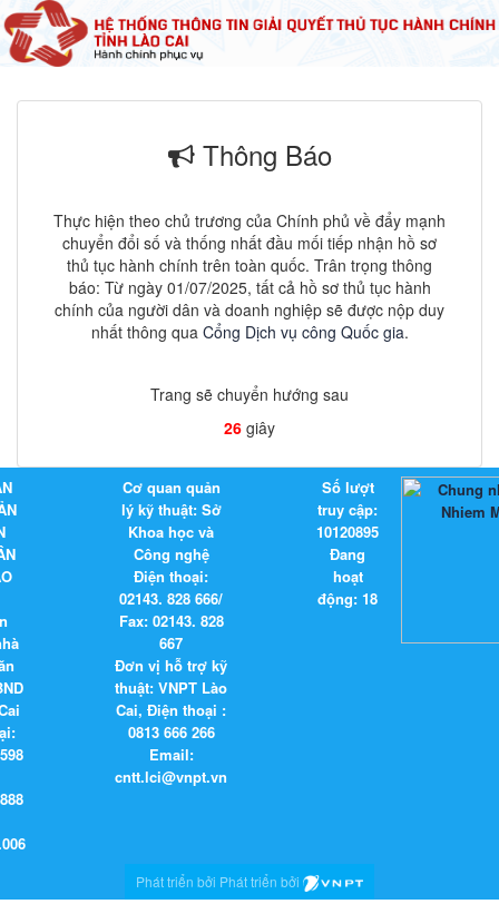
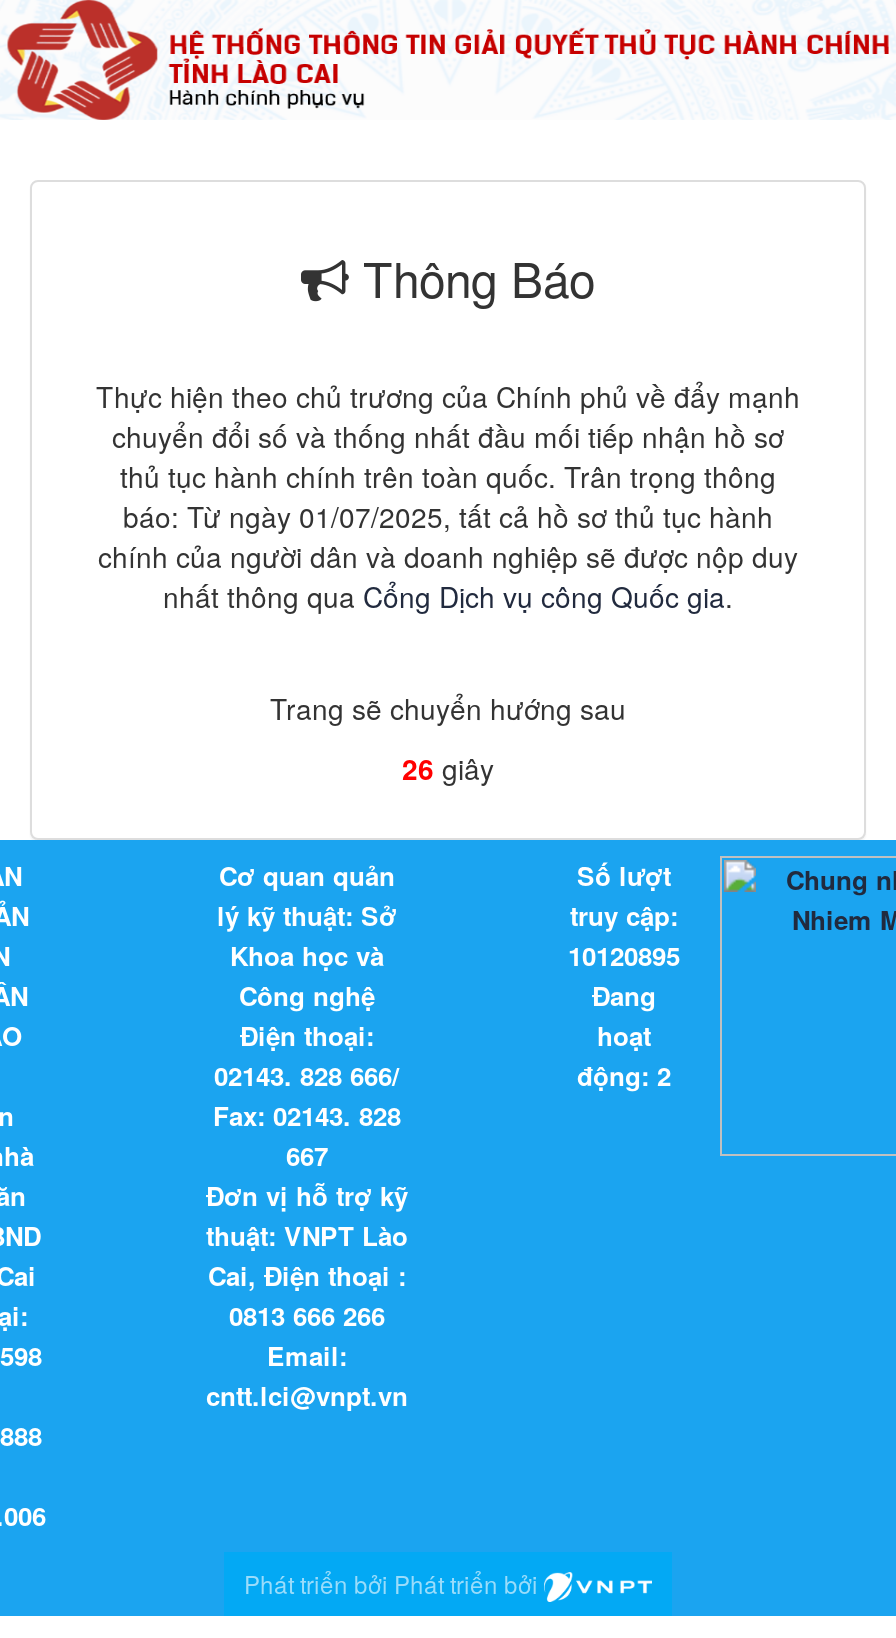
[317,588,378,609] động: 18 -> [577,1056,671,1094] động: 2

